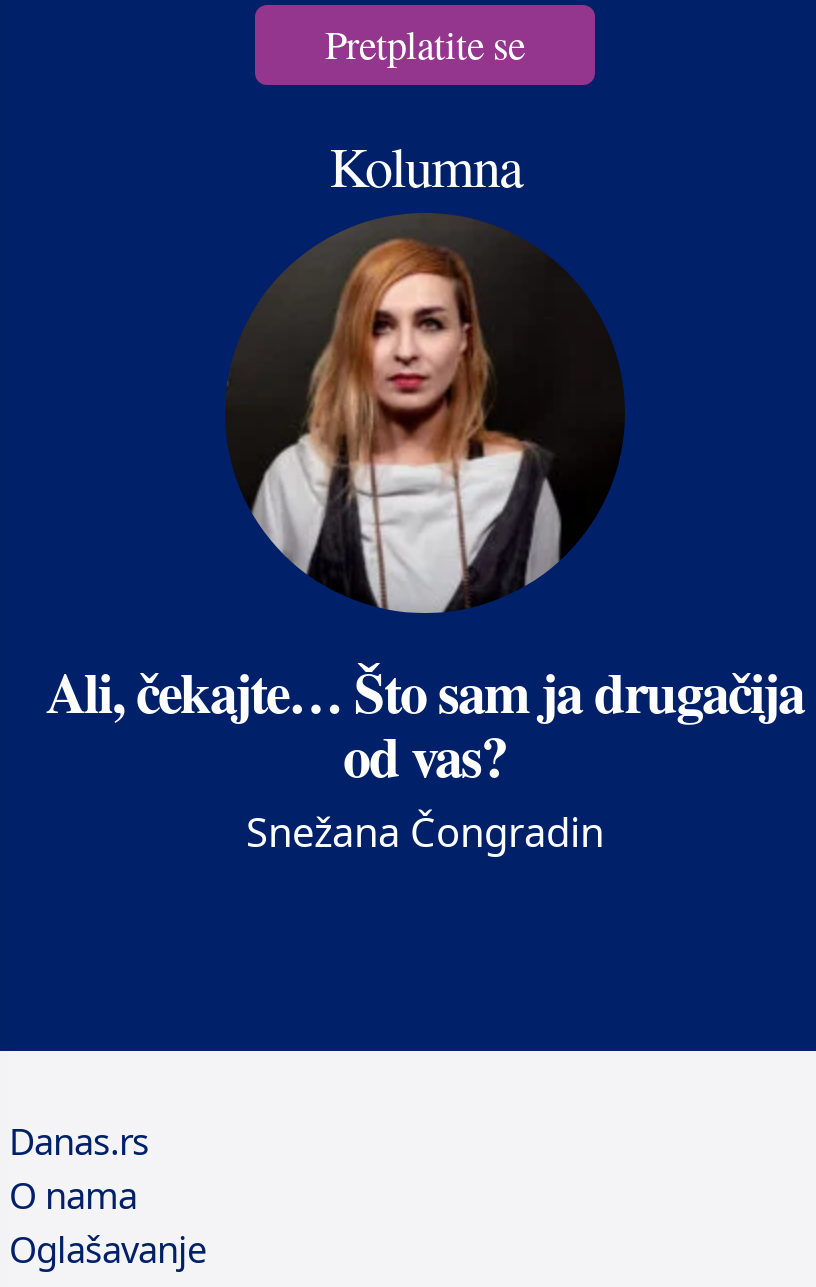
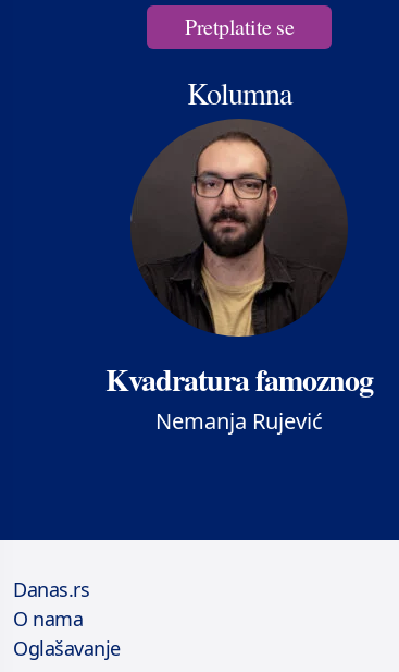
[46,228,804,860] [image] | Ali, čekajte… Što sam ja drugačija | od vas? | Snežana Čongradin -> [105,126,373,435] [image] | Kvadratura famoznog | Nemanja Rujević

